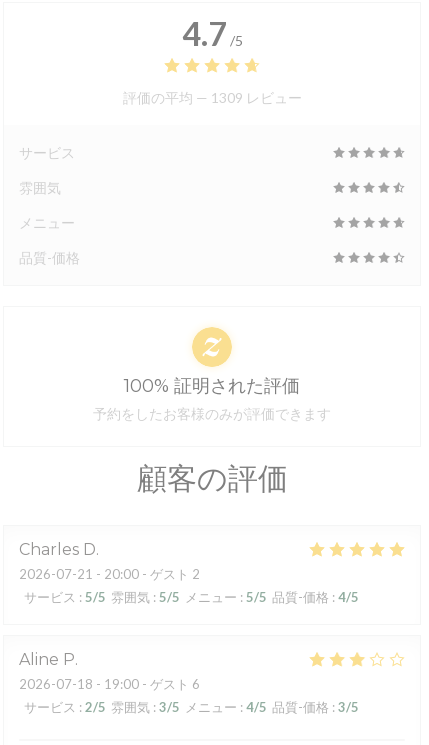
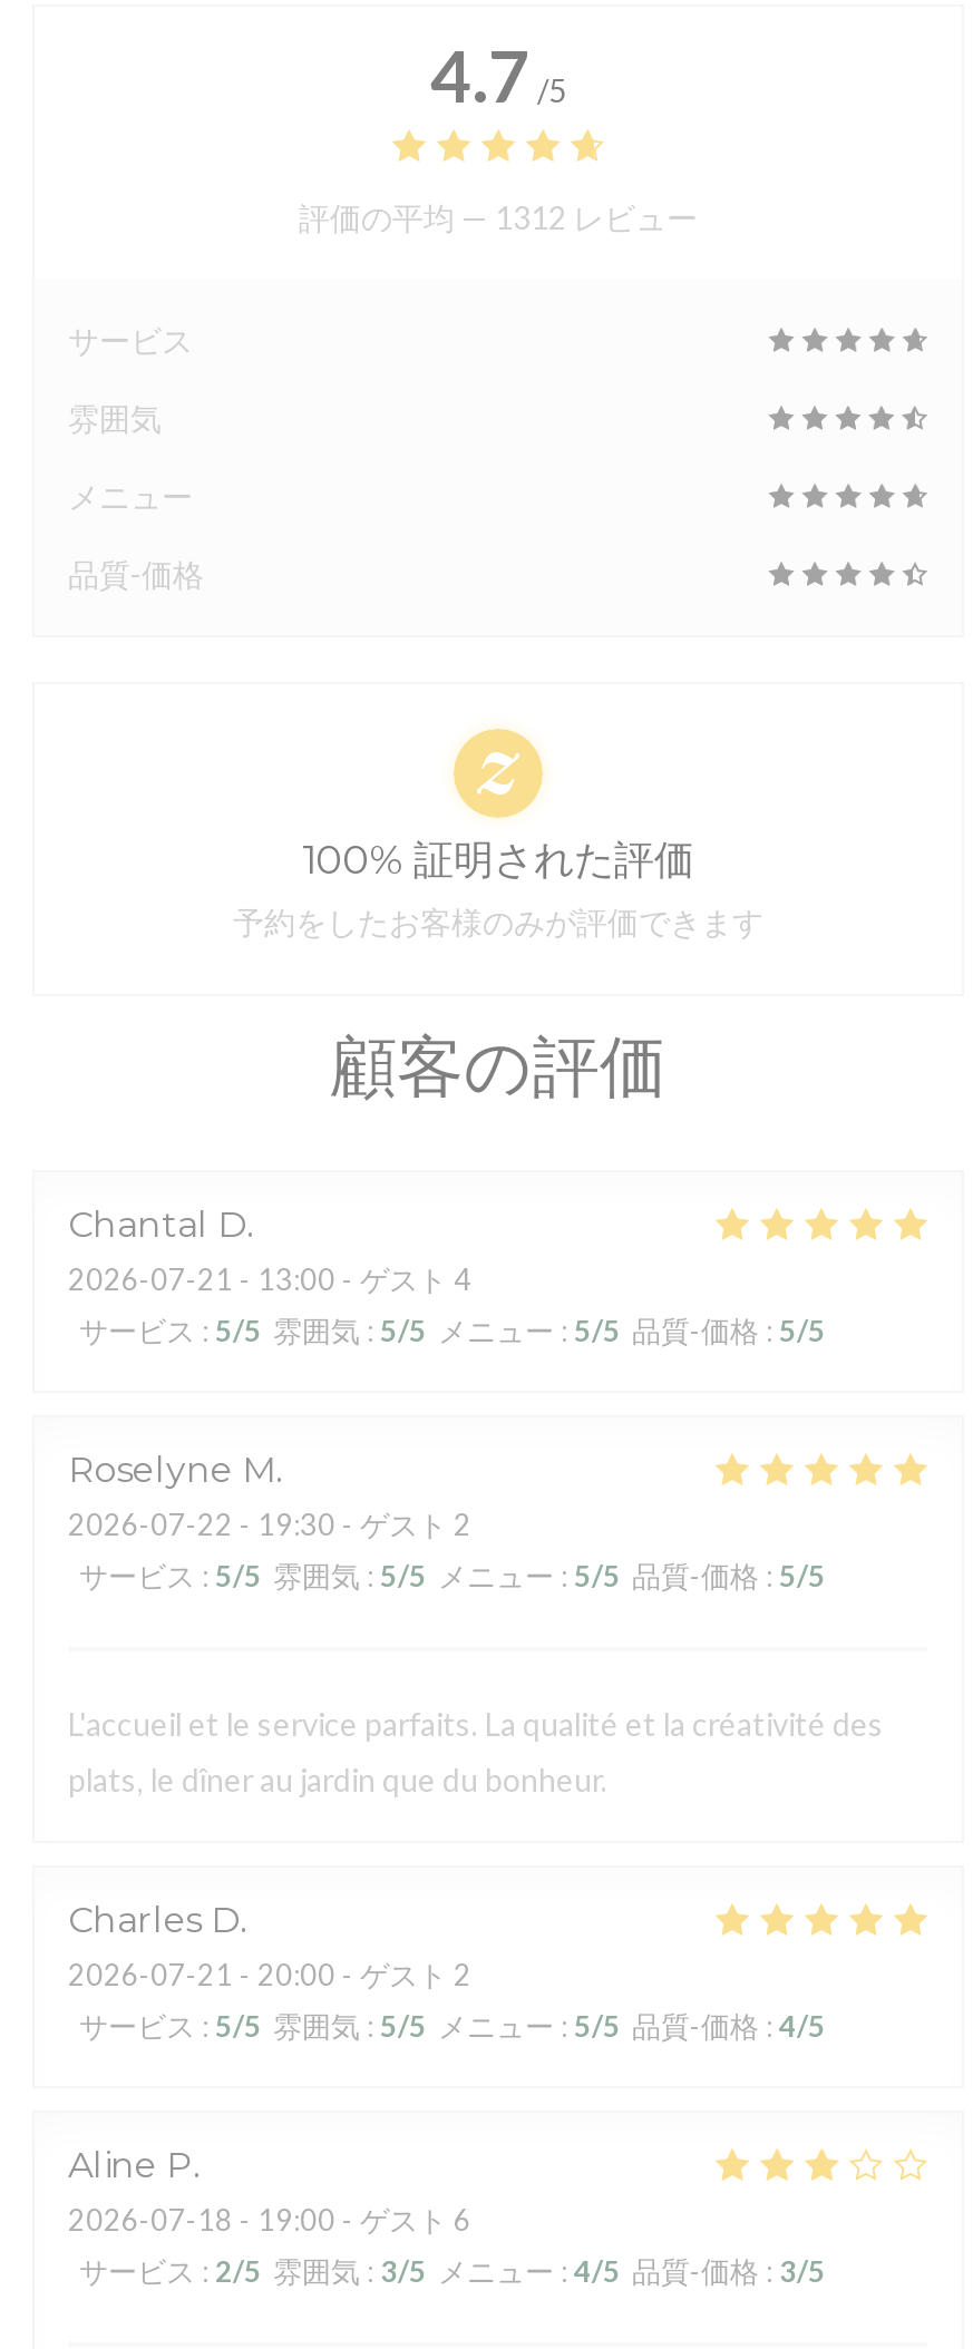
[122,89,301,106] 評価の平均 — 1309 レビュー -> [299,198,698,236] 評価の平均 — 1312 レビュー
none -> [68,1203,826,1593] Chantal D | 2026-07-21 - 13:00 - ゲスト 4 | サービス: 5/5 雰囲気: 5/5 メニュー: 5/5 品質-価格: 5/5 | Roselyne M | 2026-07-22 - 19:30 - ゲスト 2 | サービス: 5/5 雰囲気: 5/5 メニュー: 5/5 品質-価格: 5/5
none -> [68,1705,884,1799] L'accueil et le service parfaits. La qualité et la créativité des | plats, le dîner au jardin que du bonheur.

